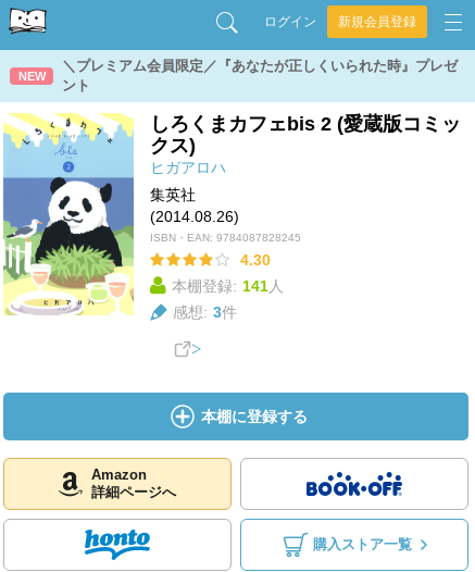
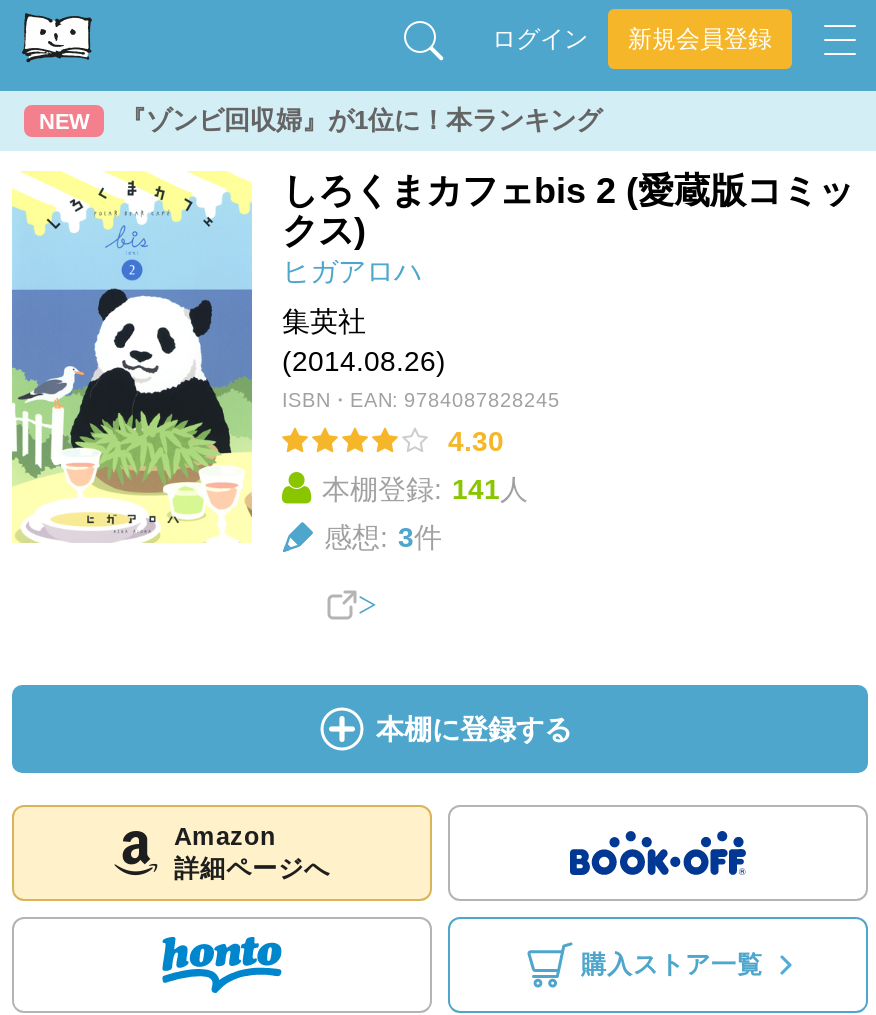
[62,58,458,94] ＼プレミアム会員限定／『あなたが正しくいられた時』プレゼ | ント -> [120,105,602,135] 『ゾンビ回収婦』が1位に！本ランキング

